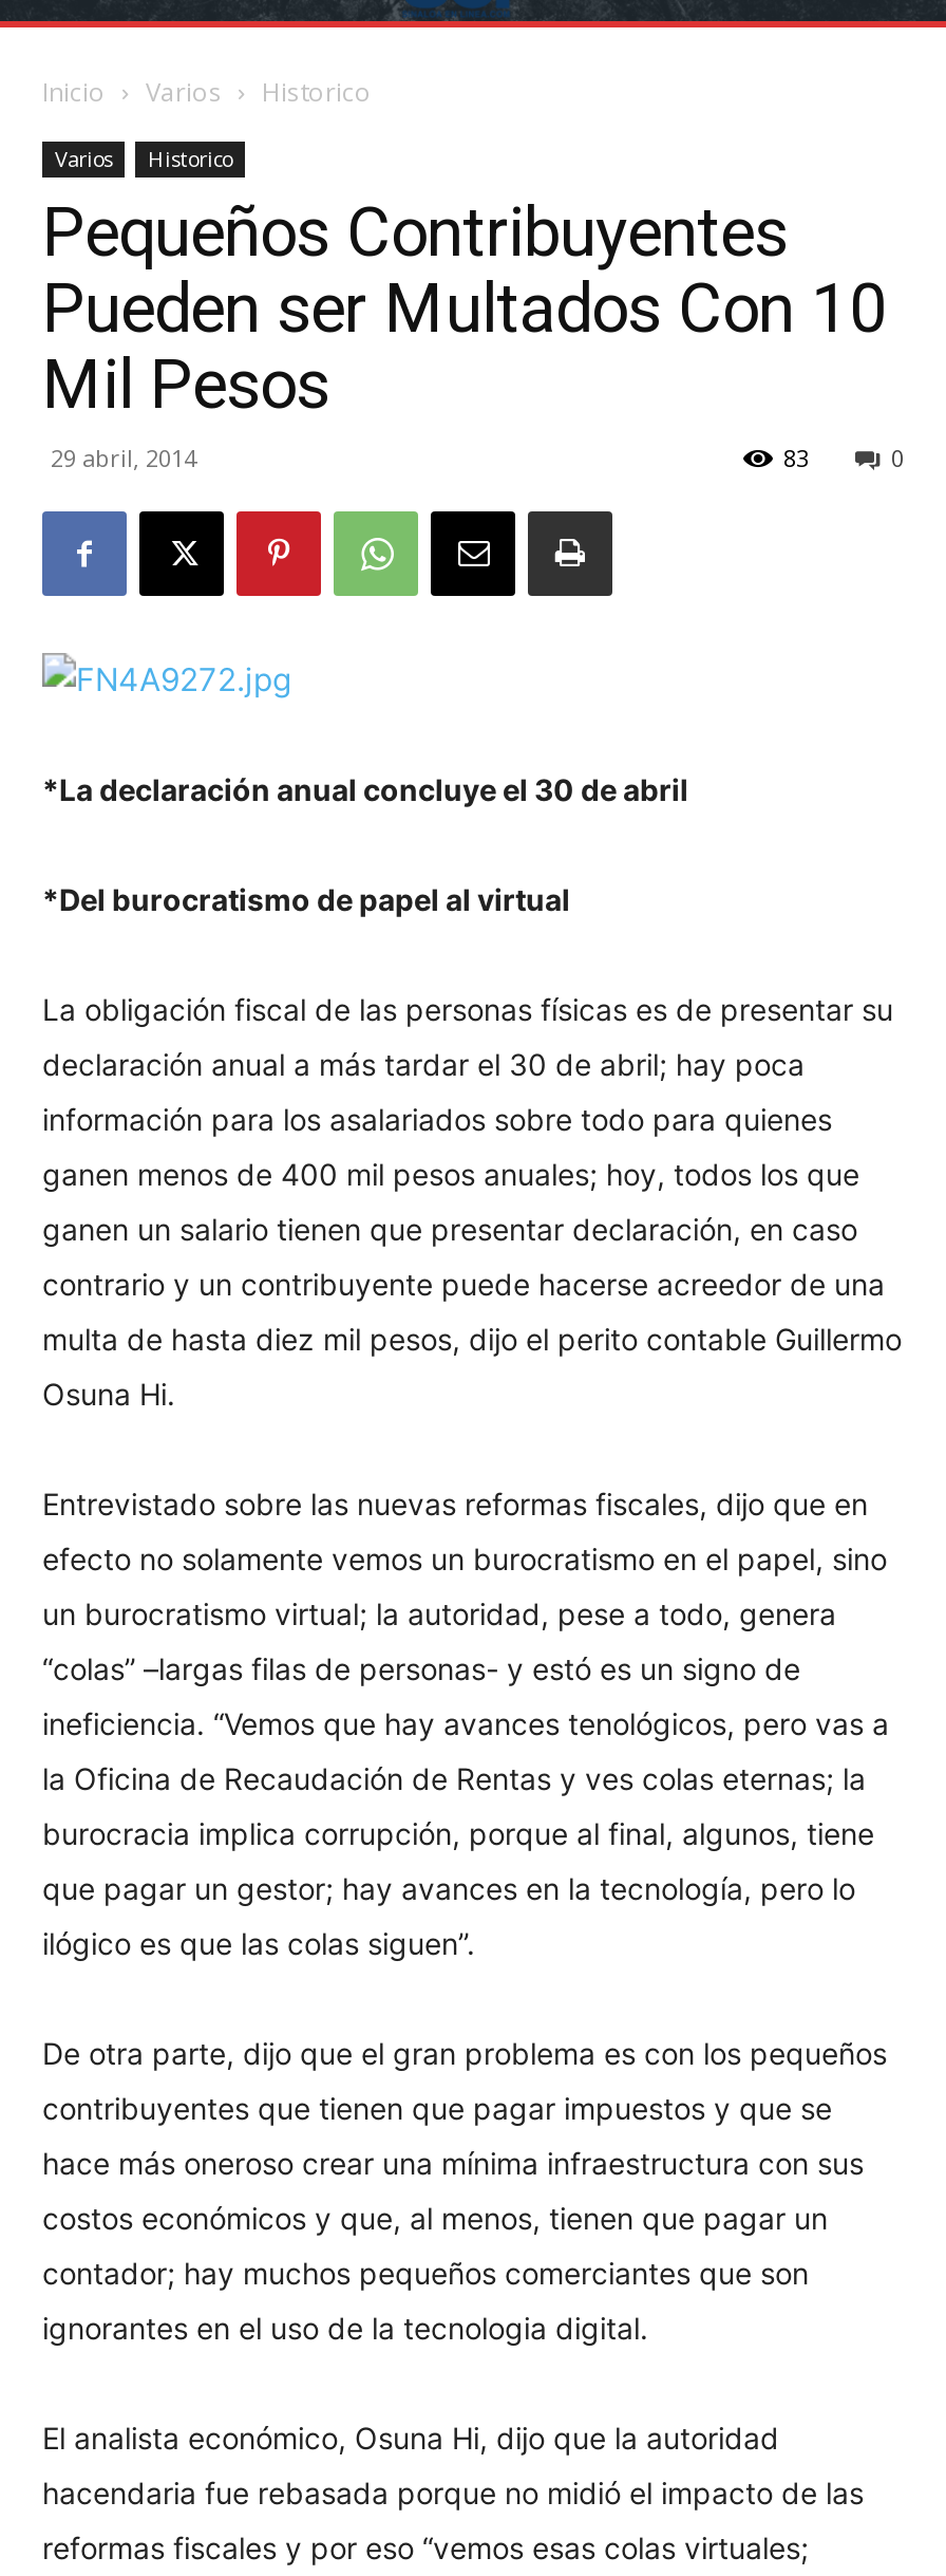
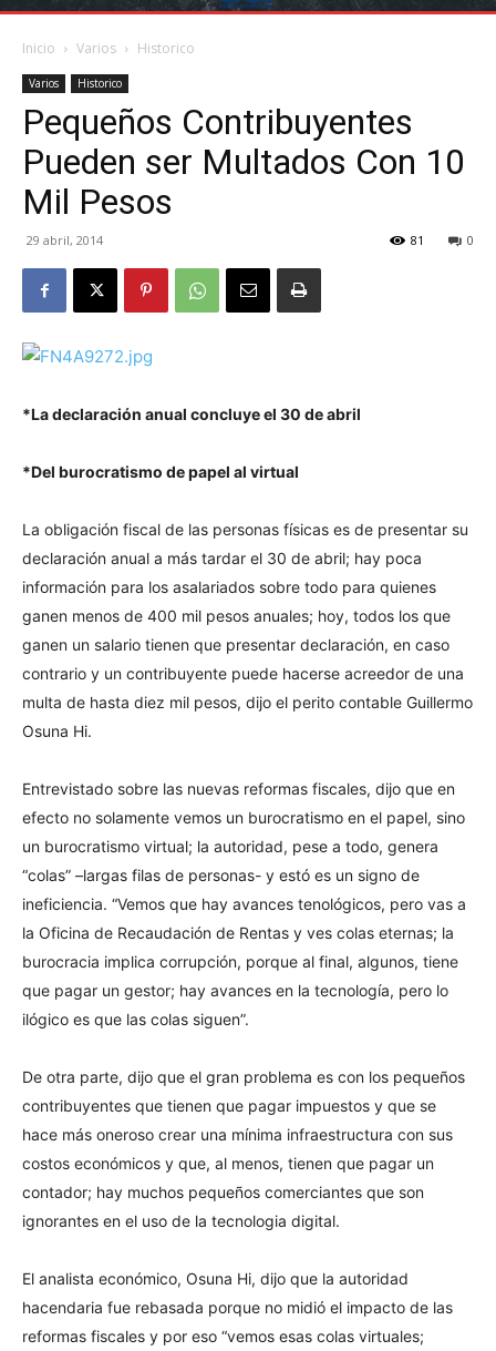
[783,442,809,473] 83 -> [411,232,424,248] 81

